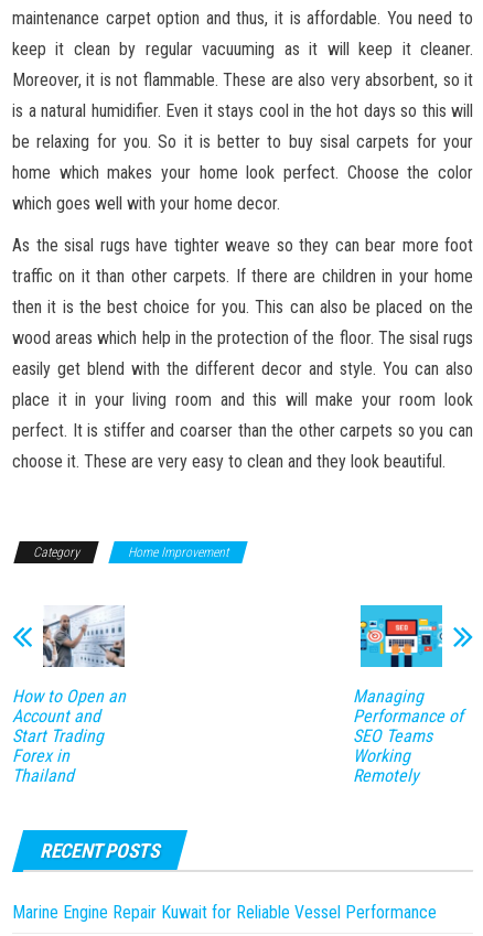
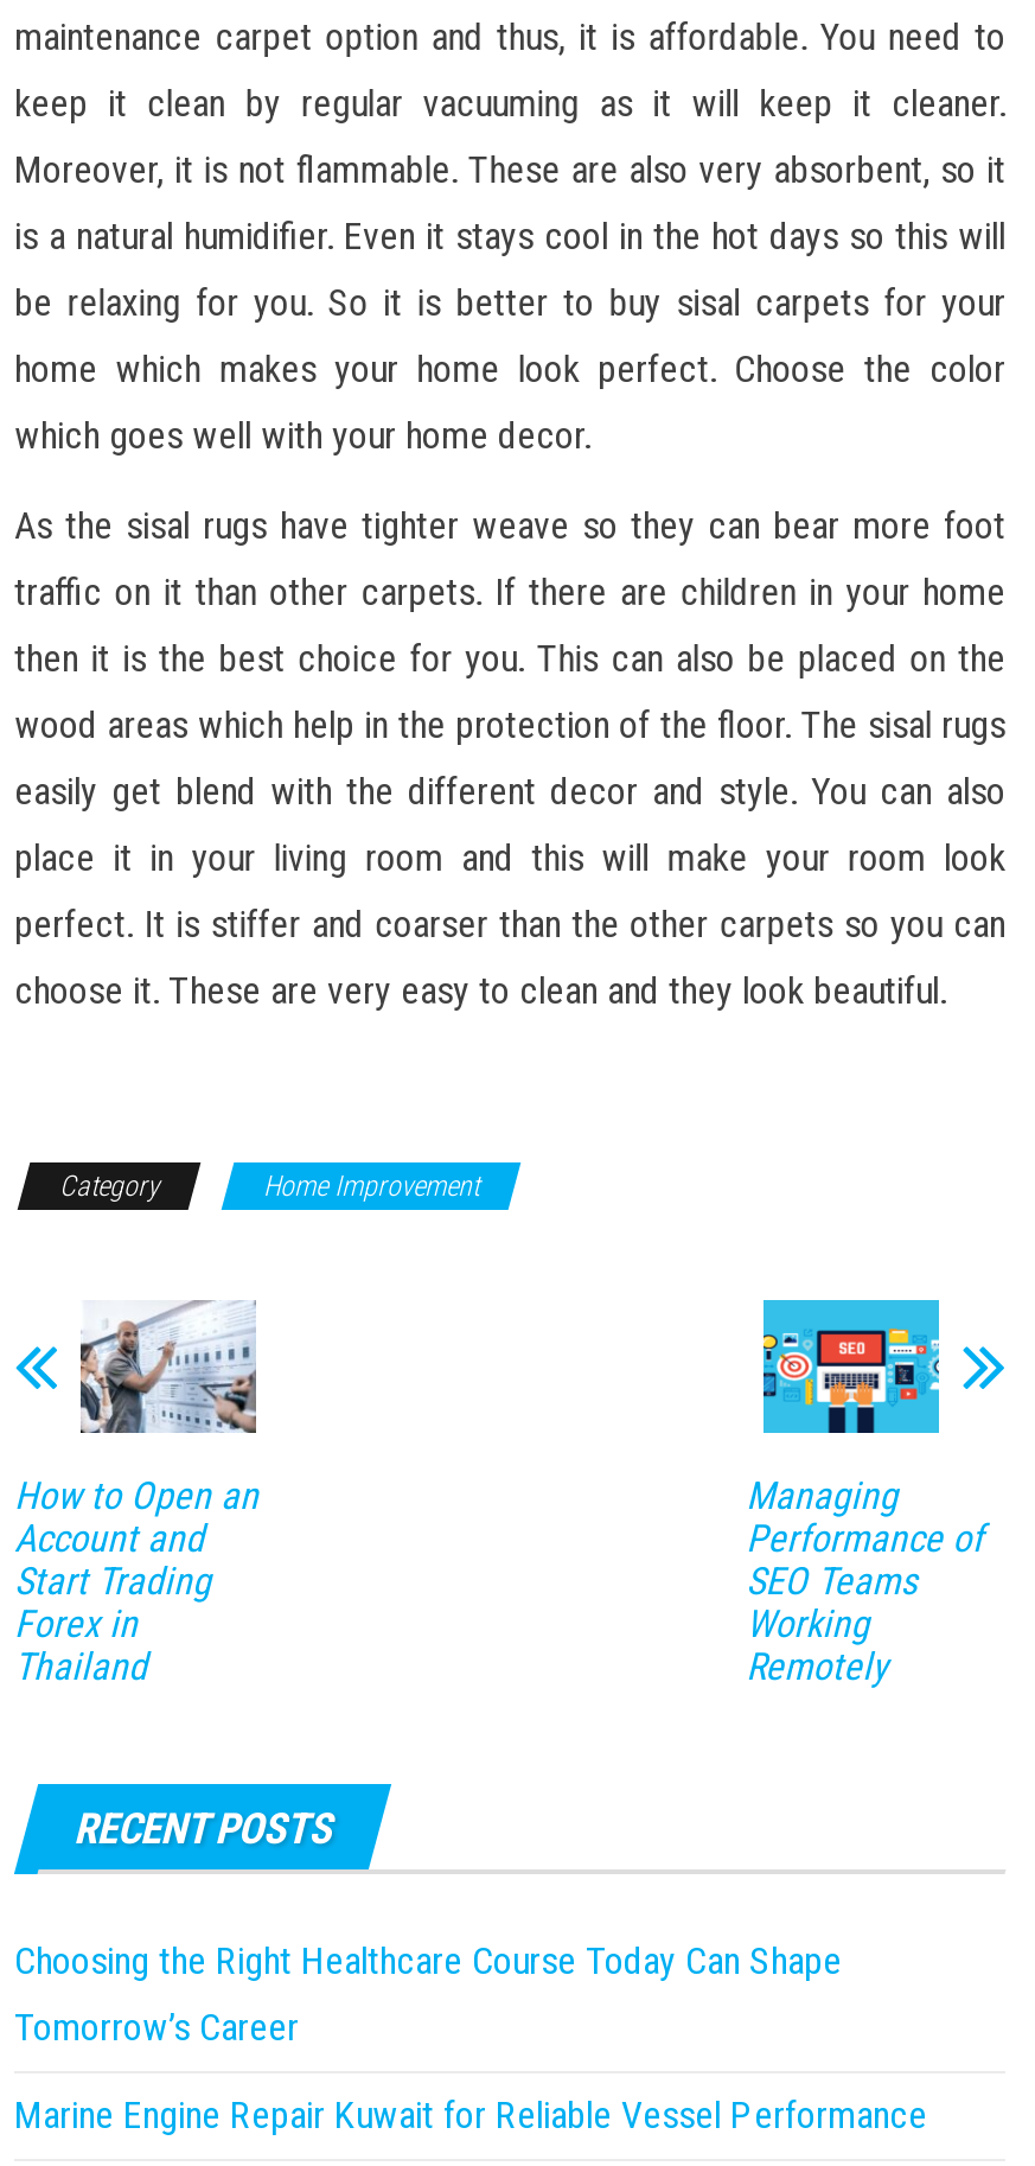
none -> [14,1937,842,2049] Choosing the Right Healthcare Course Today Can Shape | Tomorrow’s Career

